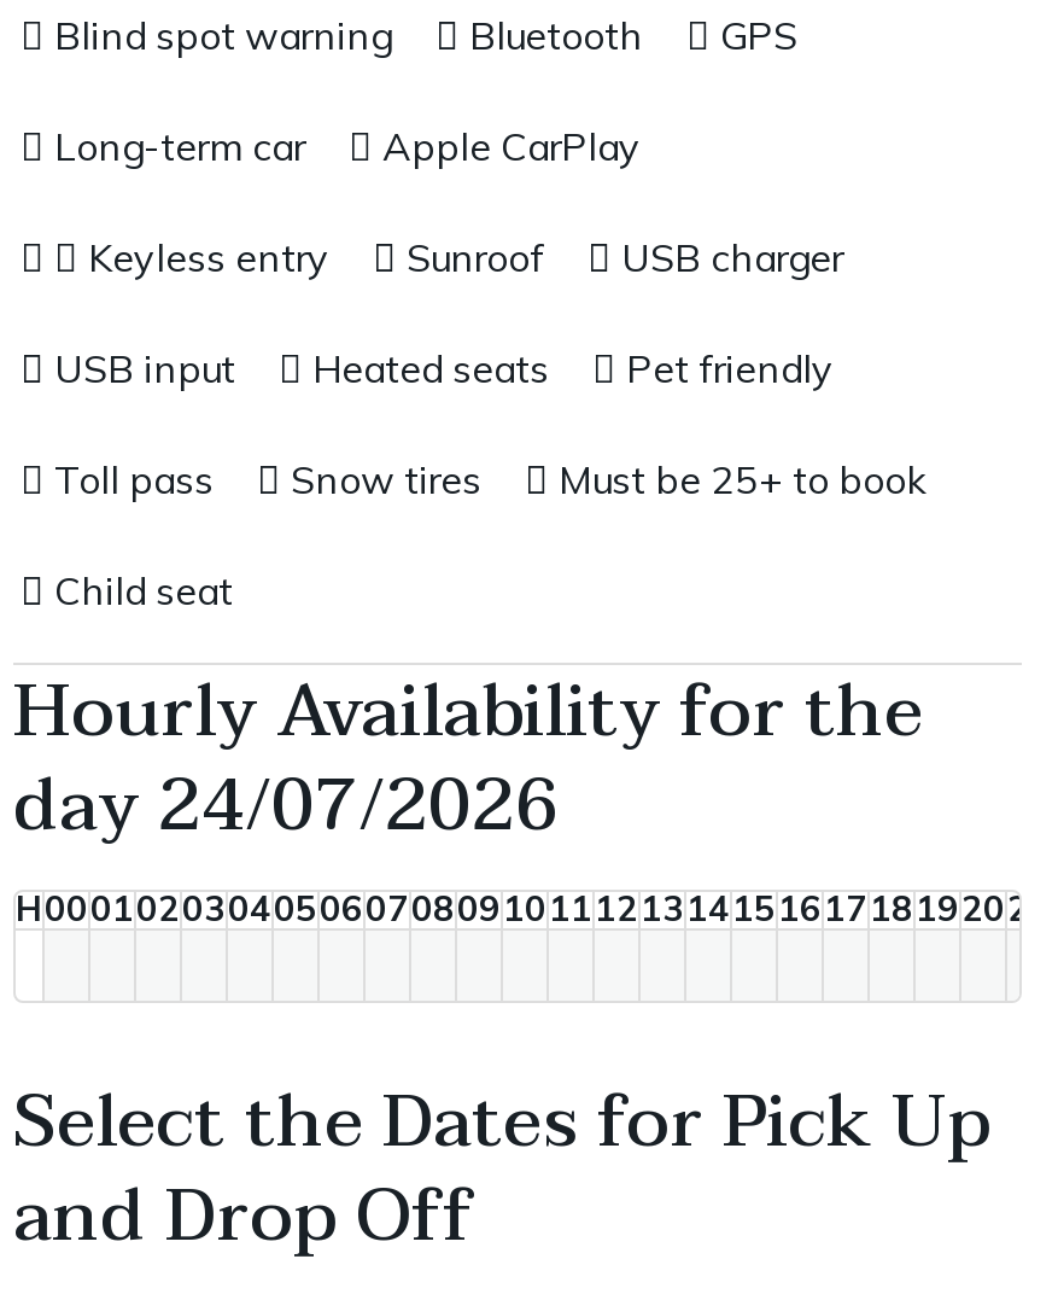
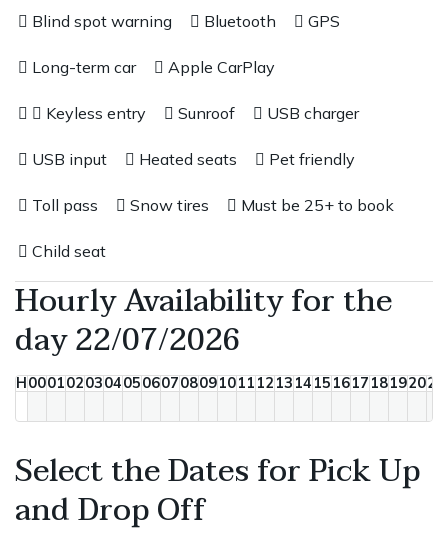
[13,745,559,868] day 24/07/2026 -> [15,314,241,365] day 22/07/2026

